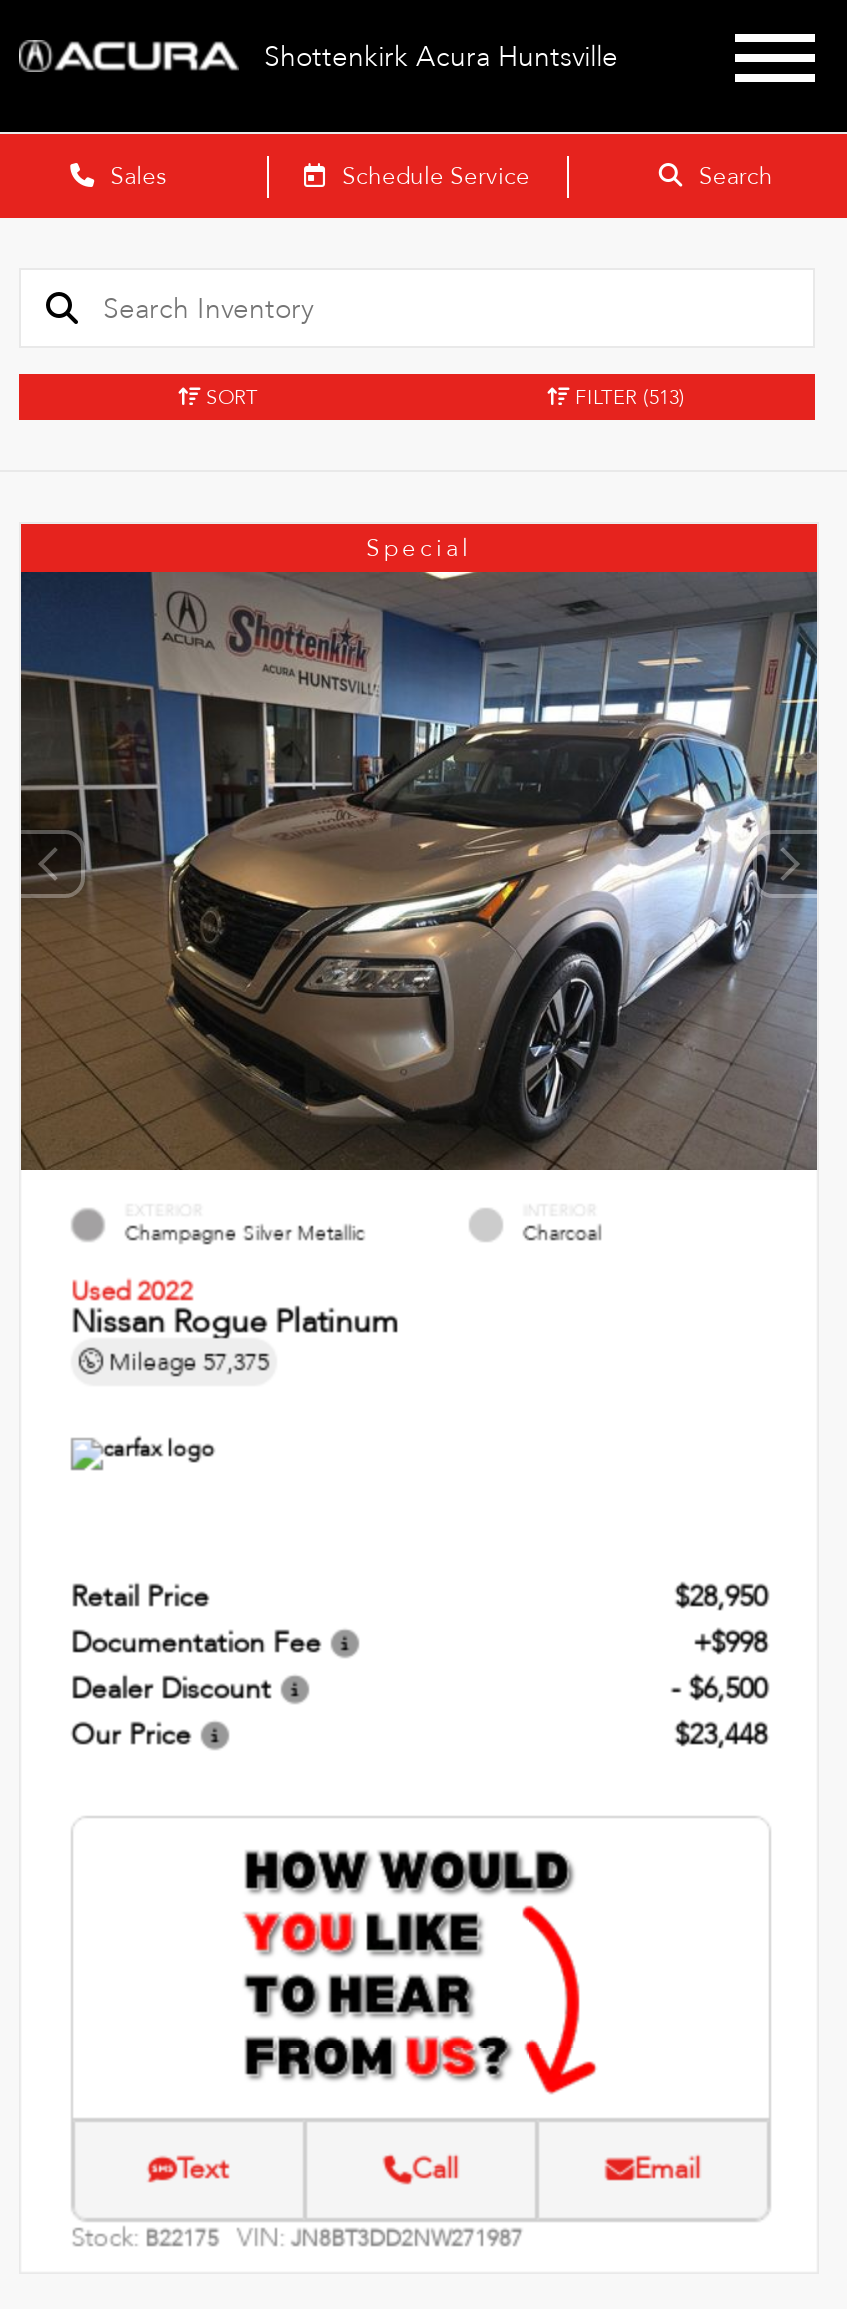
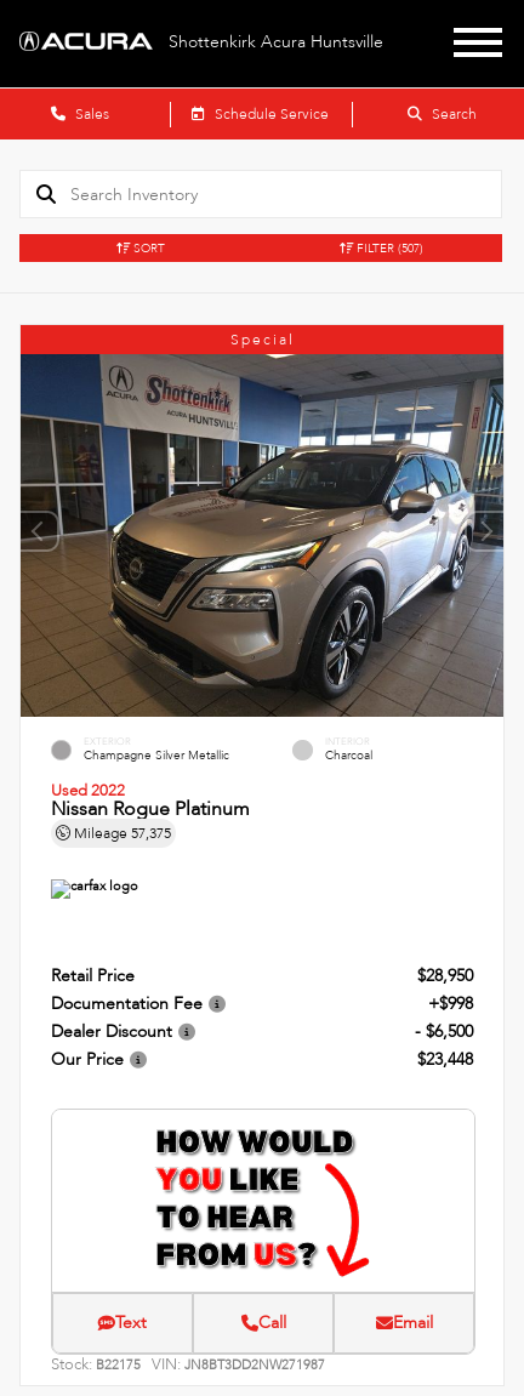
[569,384,685,412] FILTER (513) -> [353,240,423,257] FILTER (507)

